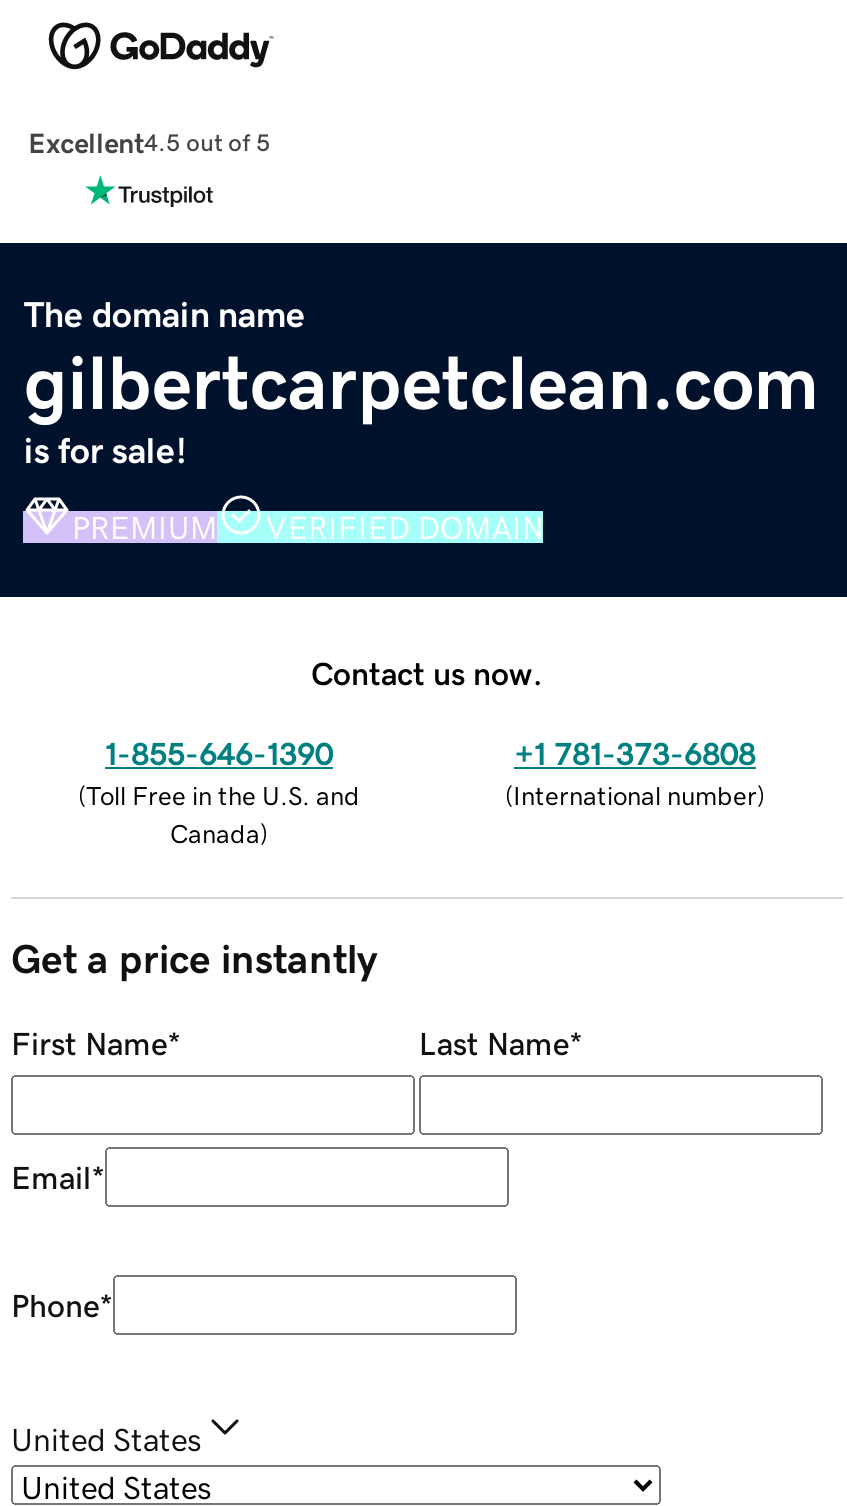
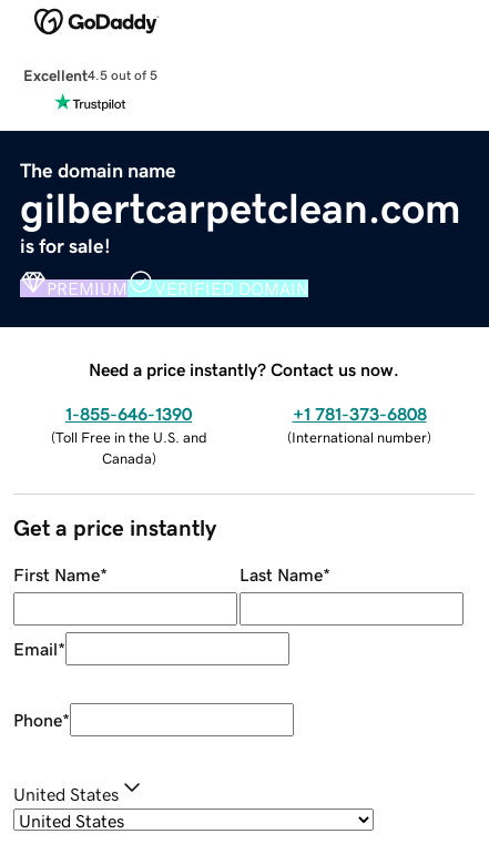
[311,656,543,688] Contact us now. -> [89,360,399,378] Need a price instantly? Contact us now.

